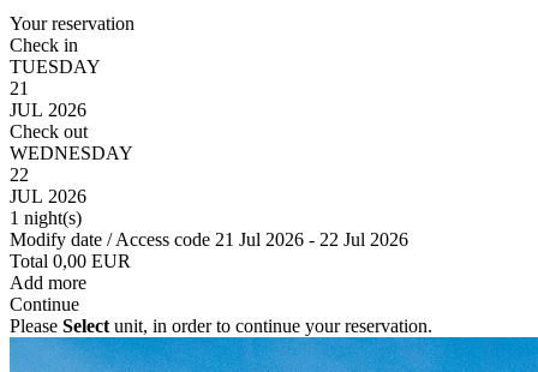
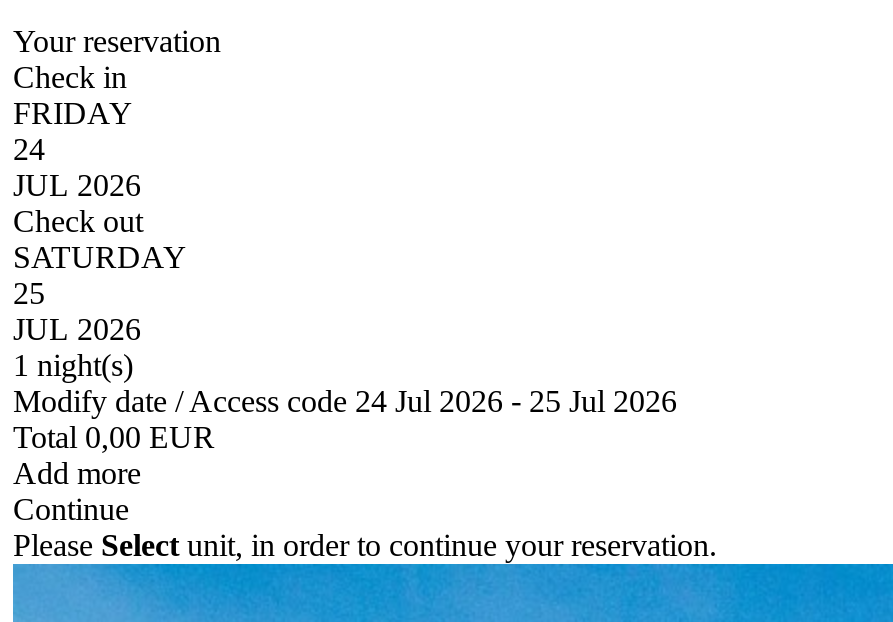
[10,56,101,98] TUESDAY | 21 -> [13,96,133,166] FRIDAY | 24
[10,143,133,185] WEDNESDAY | 22 -> [13,240,187,310] SATURDAY | 25
[10,229,408,250] Modify date / Access code 21 Jul 2026 - 22 Jul 2026 -> [13,384,677,418] Modify date / Access code 24 Jul 2026 - 25 Jul 2026

